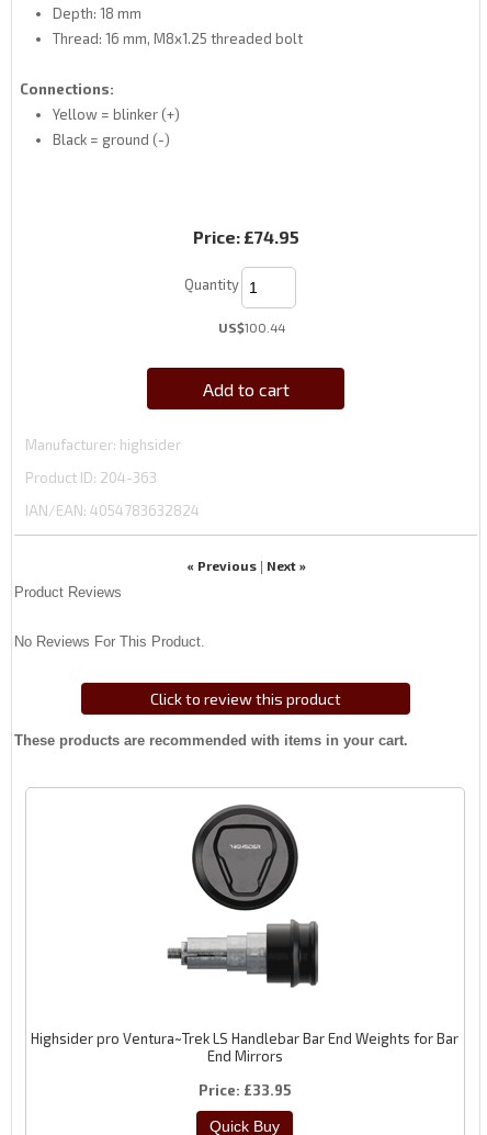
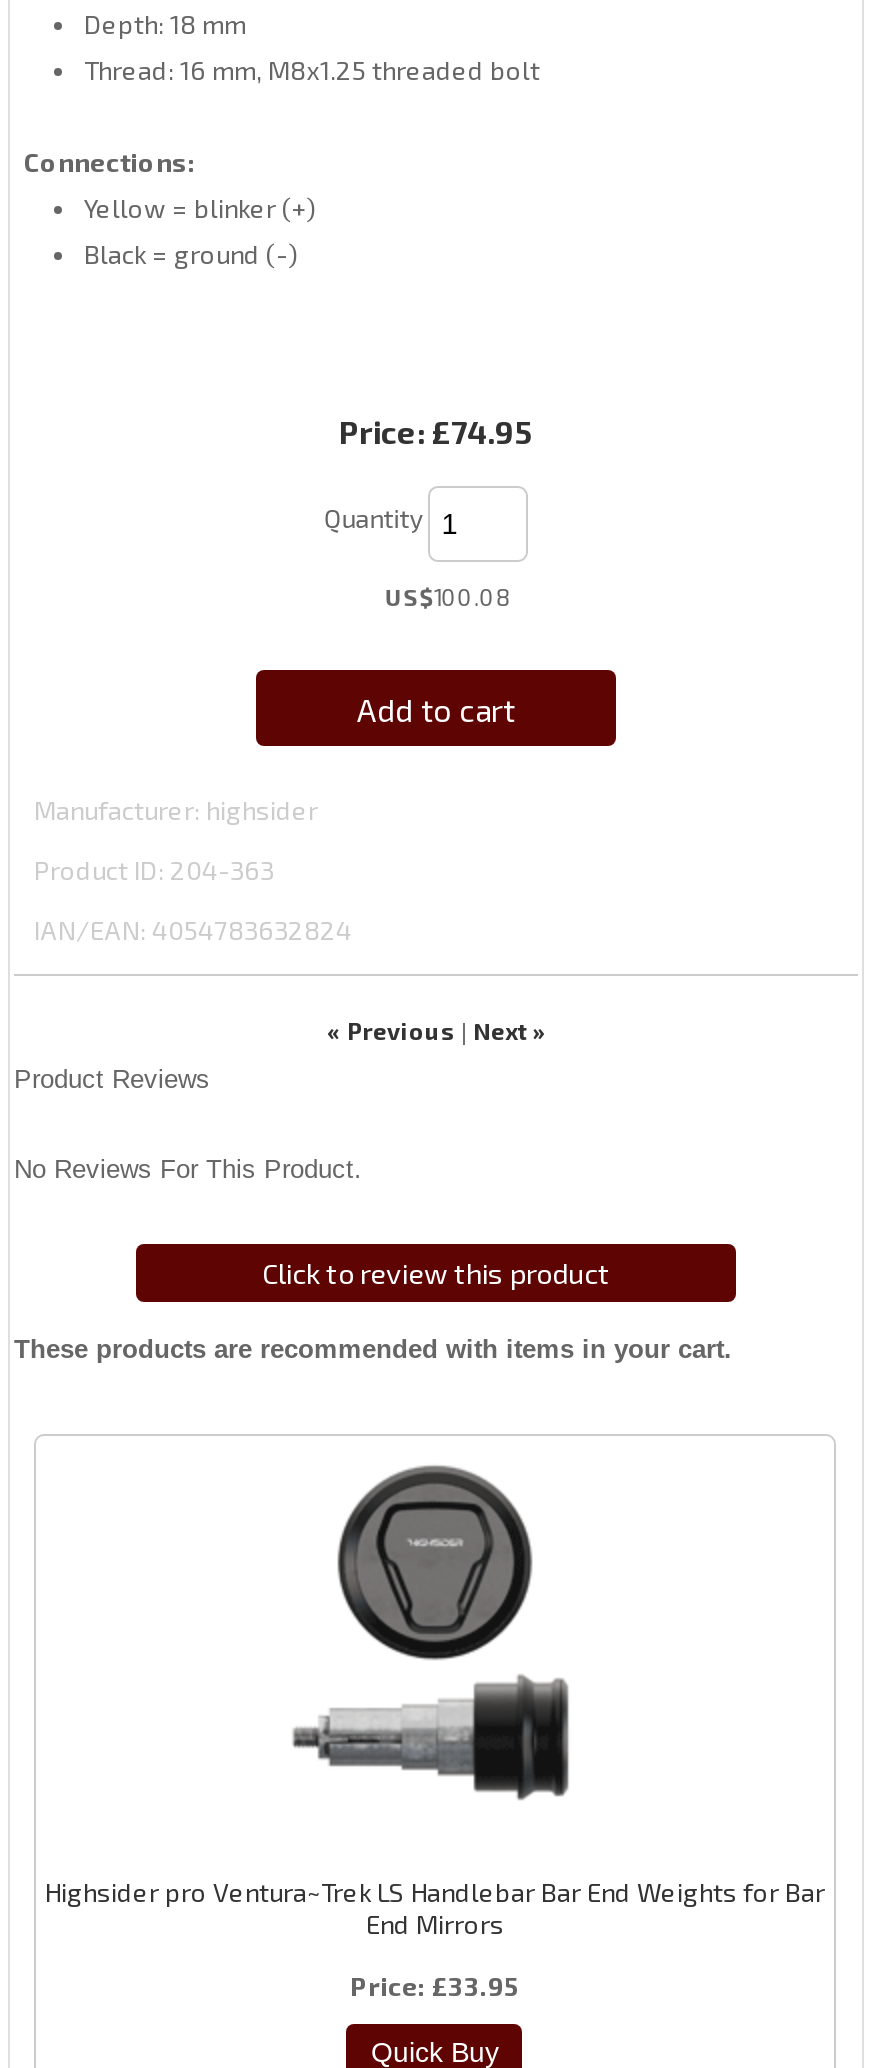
[219,319,286,335] US$100.44 -> [386,582,510,610] US$100.08

